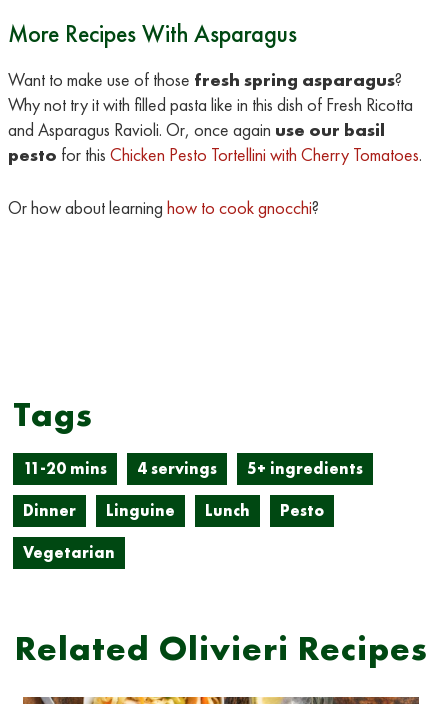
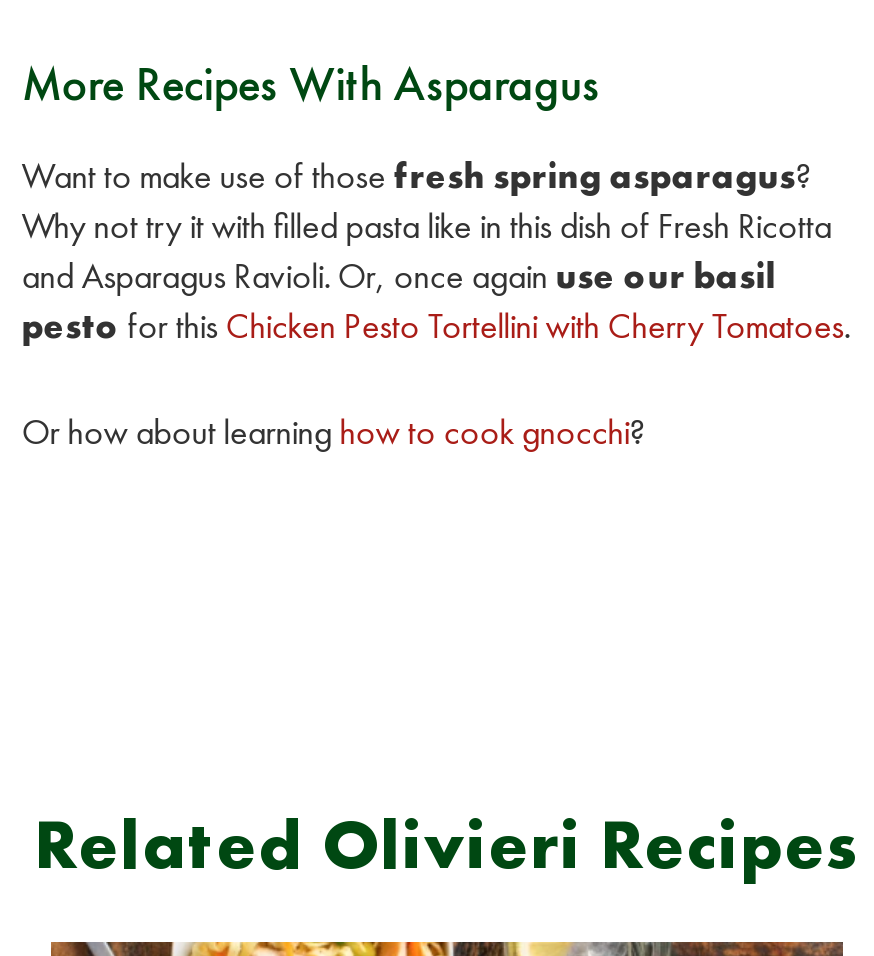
[13,392,363,563] Tags | 11-20 mins | 4 servings | 5+ ingredients | Dinner | Linguine | Lunch | Pesto | Vegetarian -> none

